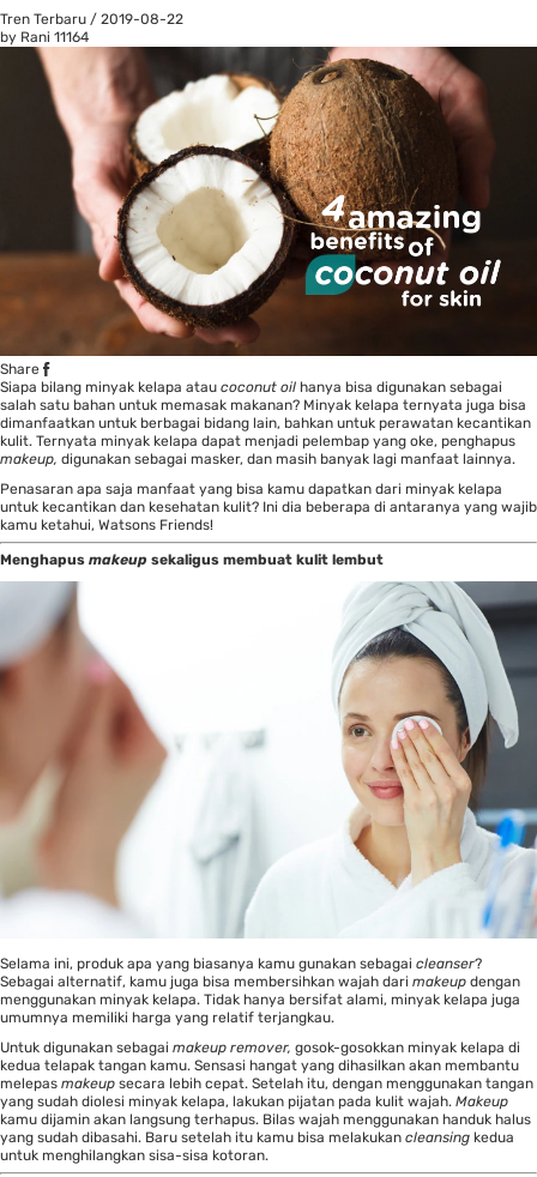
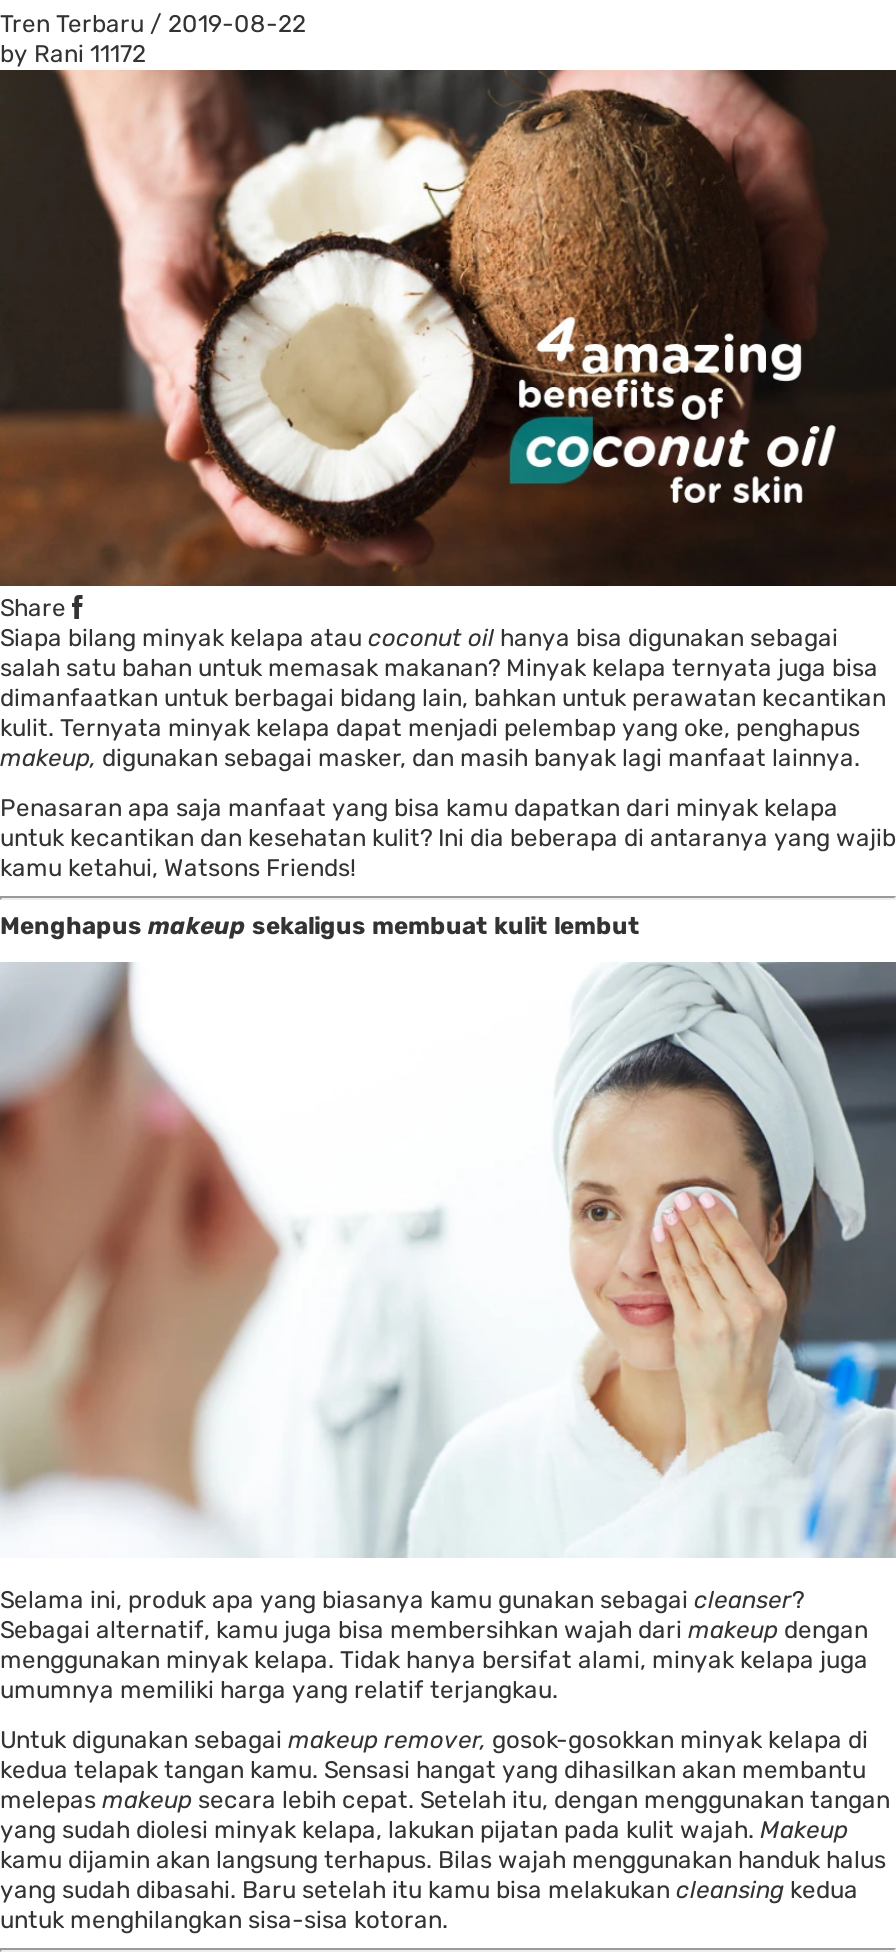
[0,29,89,46] by Rani 11164 -> [0,40,146,68] by Rani 11172

